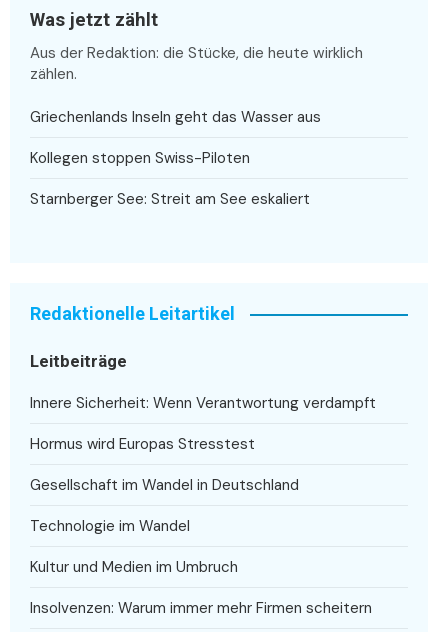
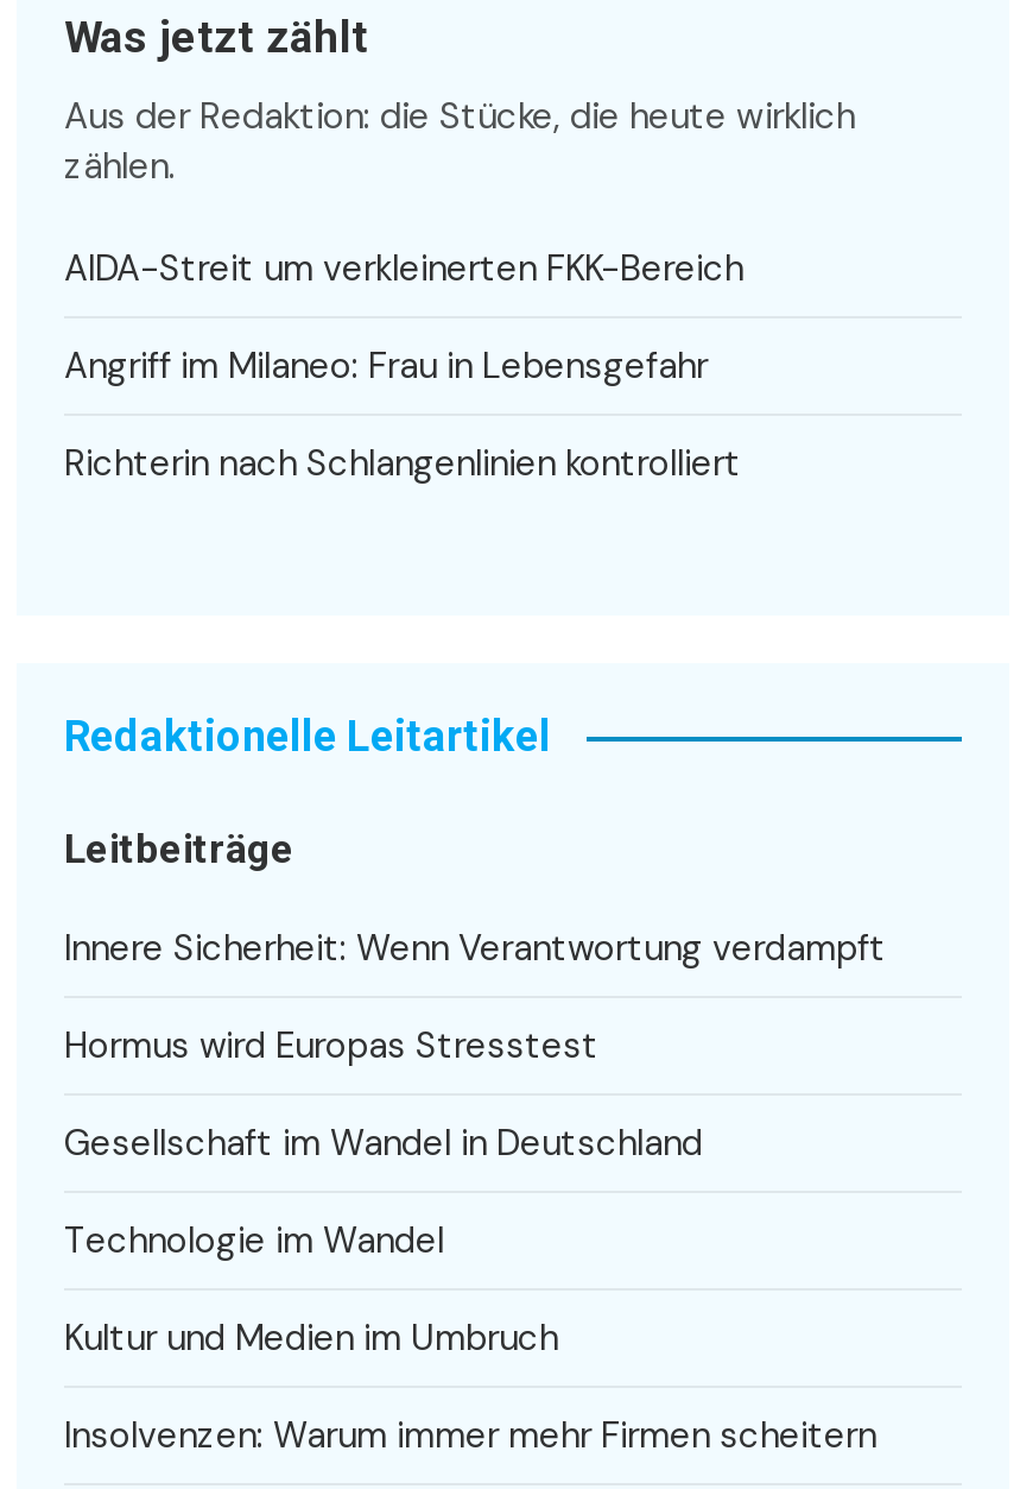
[30,107,321,127] Griechenlands Inseln geht das Wasser aus -> [64,245,743,293] AIDA-Streit um verkleinerten FKK-Bereich
[30,148,250,168] Kollegen stoppen Swiss-Piloten -> [64,343,708,390] Angriff im Milaneo: Frau in Lebensgefahr
[30,189,310,209] Starnberger See: Streit am See eskaliert -> [64,440,741,488] Richterin nach Schlangenlinien kontrolliert

